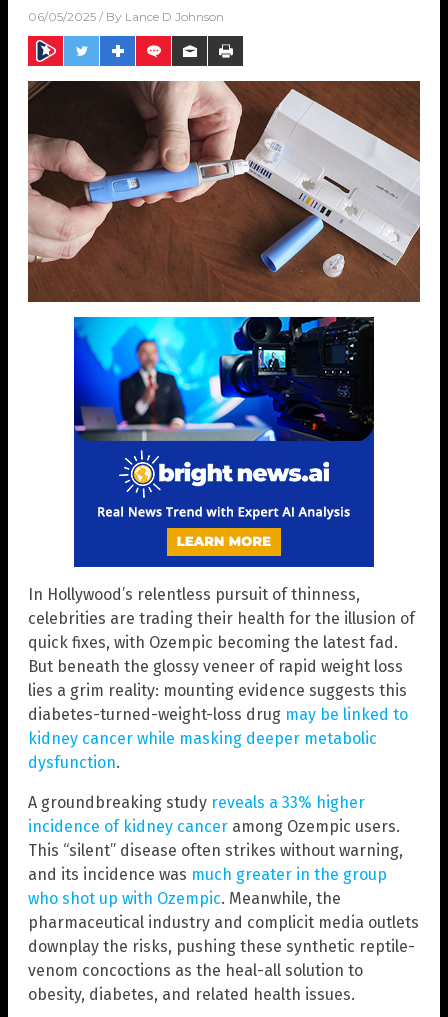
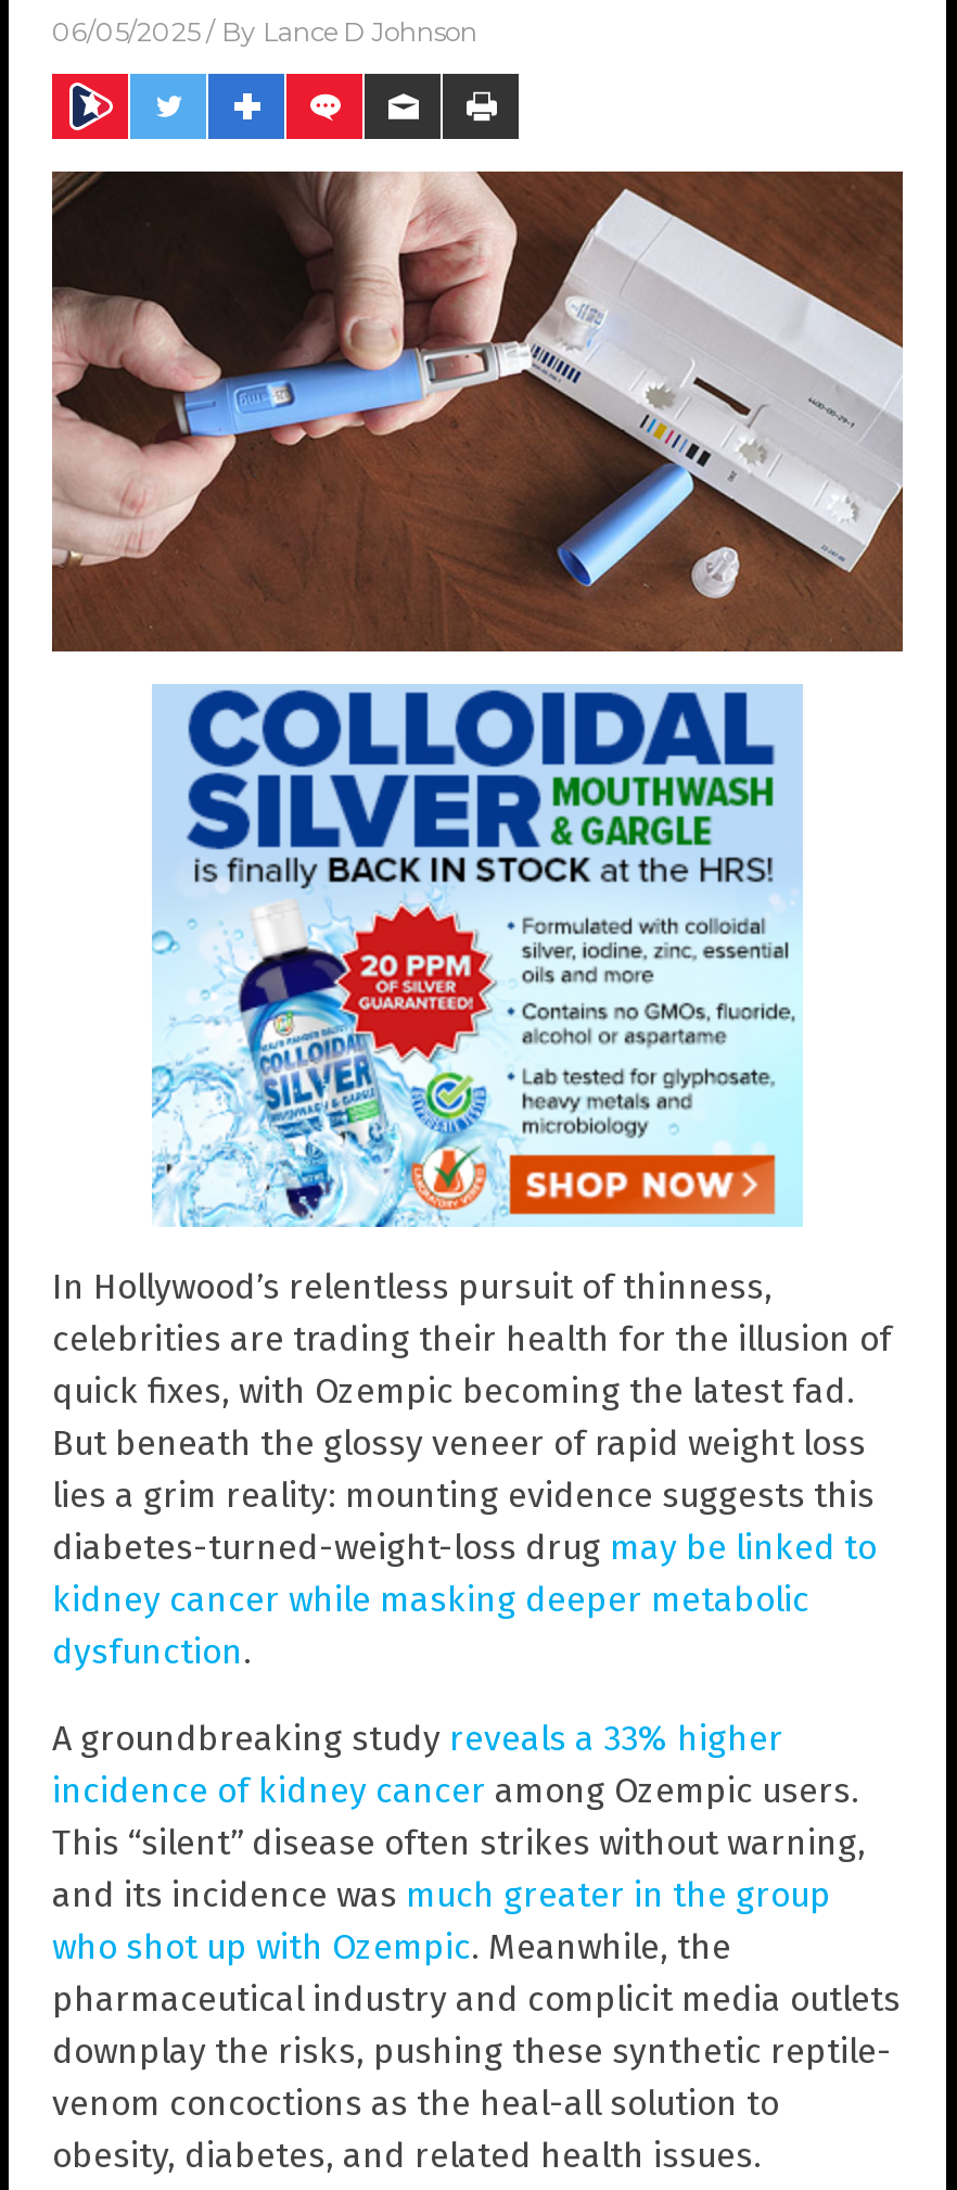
[73,316,375,568] [image] -> [150,684,803,1229] [image]

